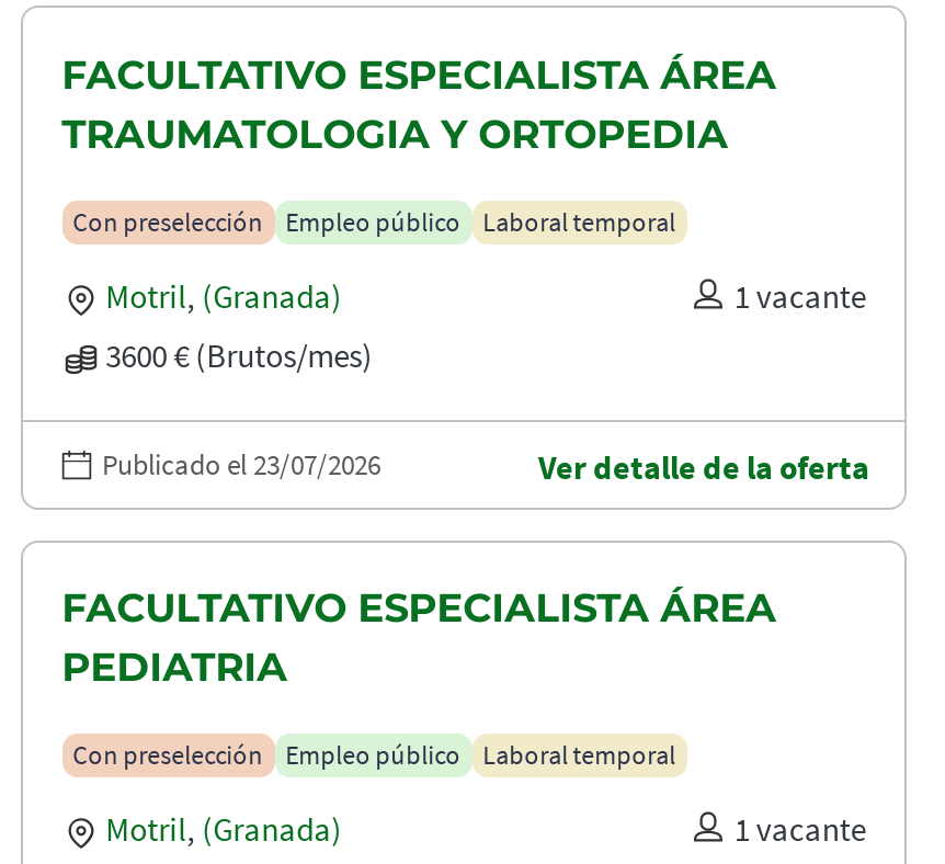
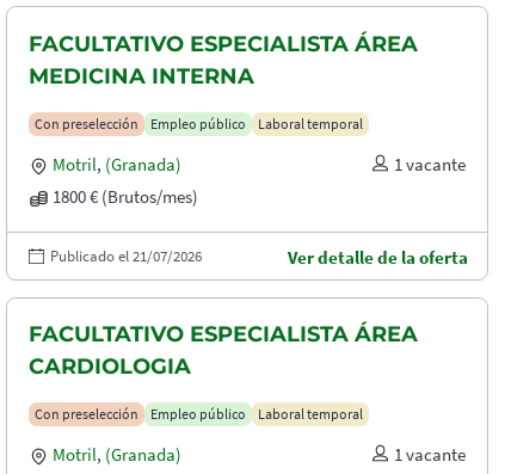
[62,110,728,159] TRAUMATOLOGIA Y ORTOPEDIA -> [28,63,254,89] MEDICINA INTERNA
[105,334,373,376] 3600 € (Brutos/mes) -> [52,185,198,208] 1800 € (Brutos/mes)
[102,446,380,483] Publicado el 23/07/2026 -> [50,246,202,266] Publicado el 21/07/2026
[62,644,287,693] PEDIATRIA -> [28,354,191,380] CARDIOLOGIA

